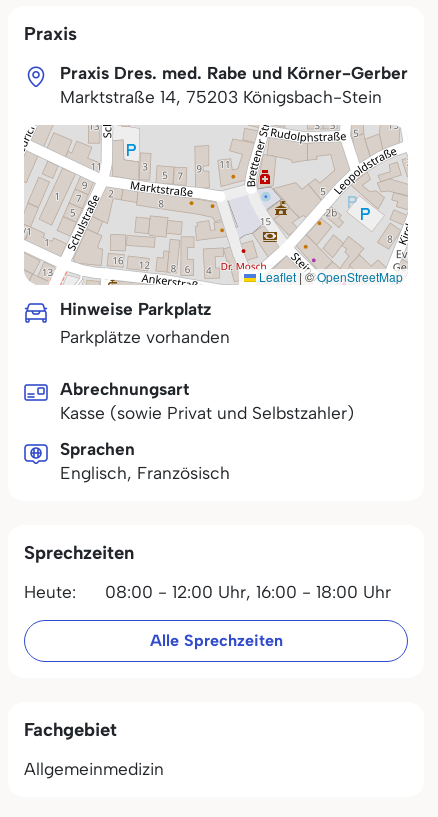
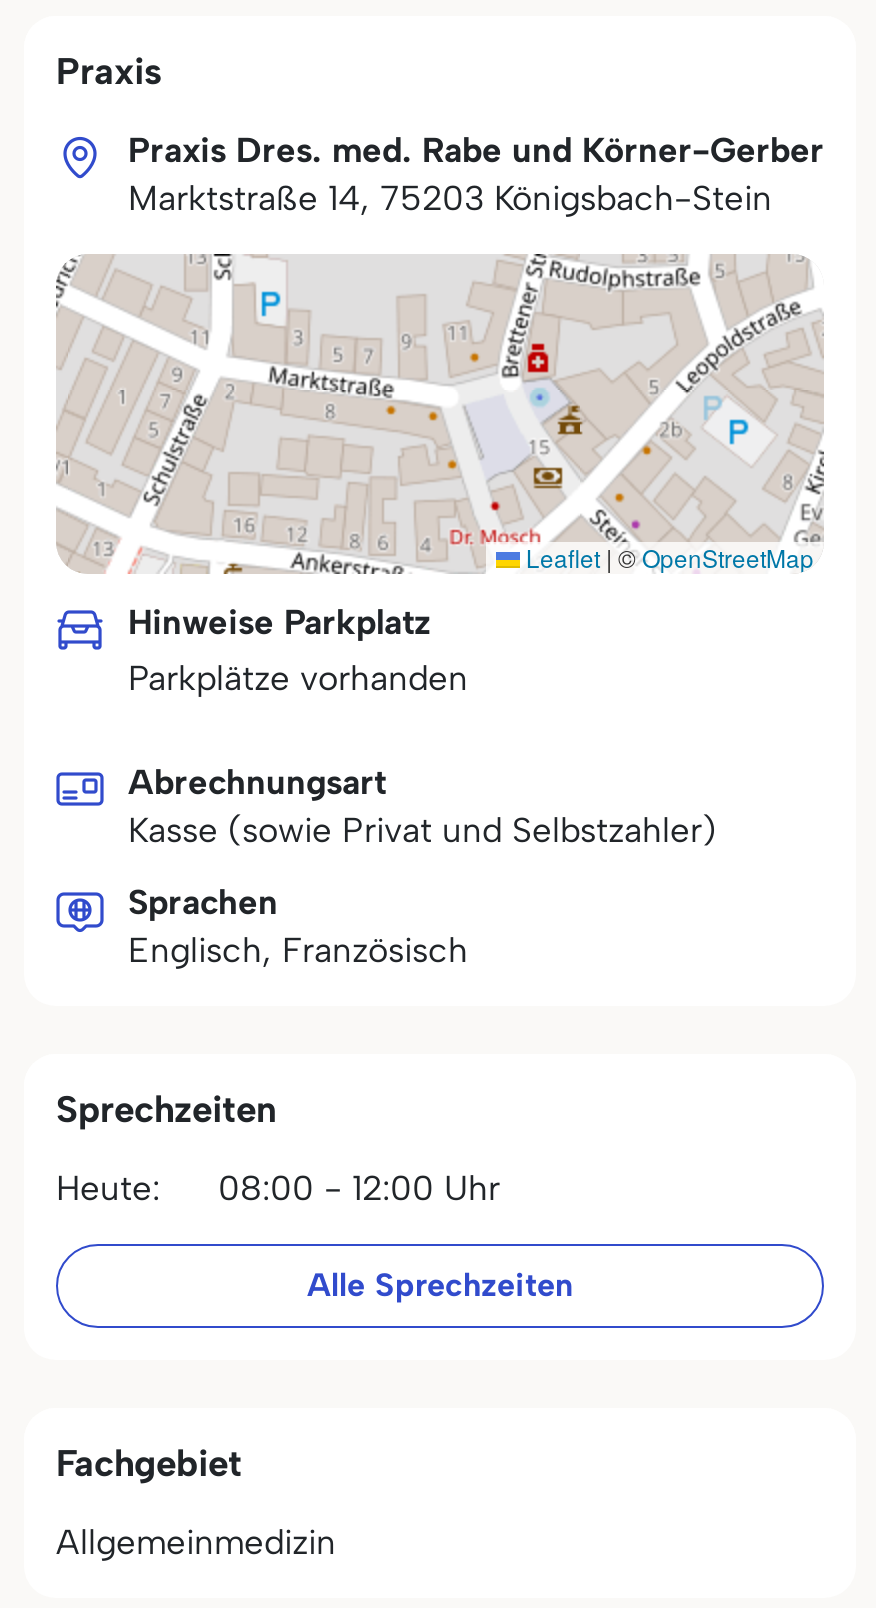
[24,582,391,602] Heute: 08:00 - 12:00 Uhr, 16:00 - 18:00 Uhr -> [56,1168,500,1208] Heute: 08:00 - 12:00 Uhr

